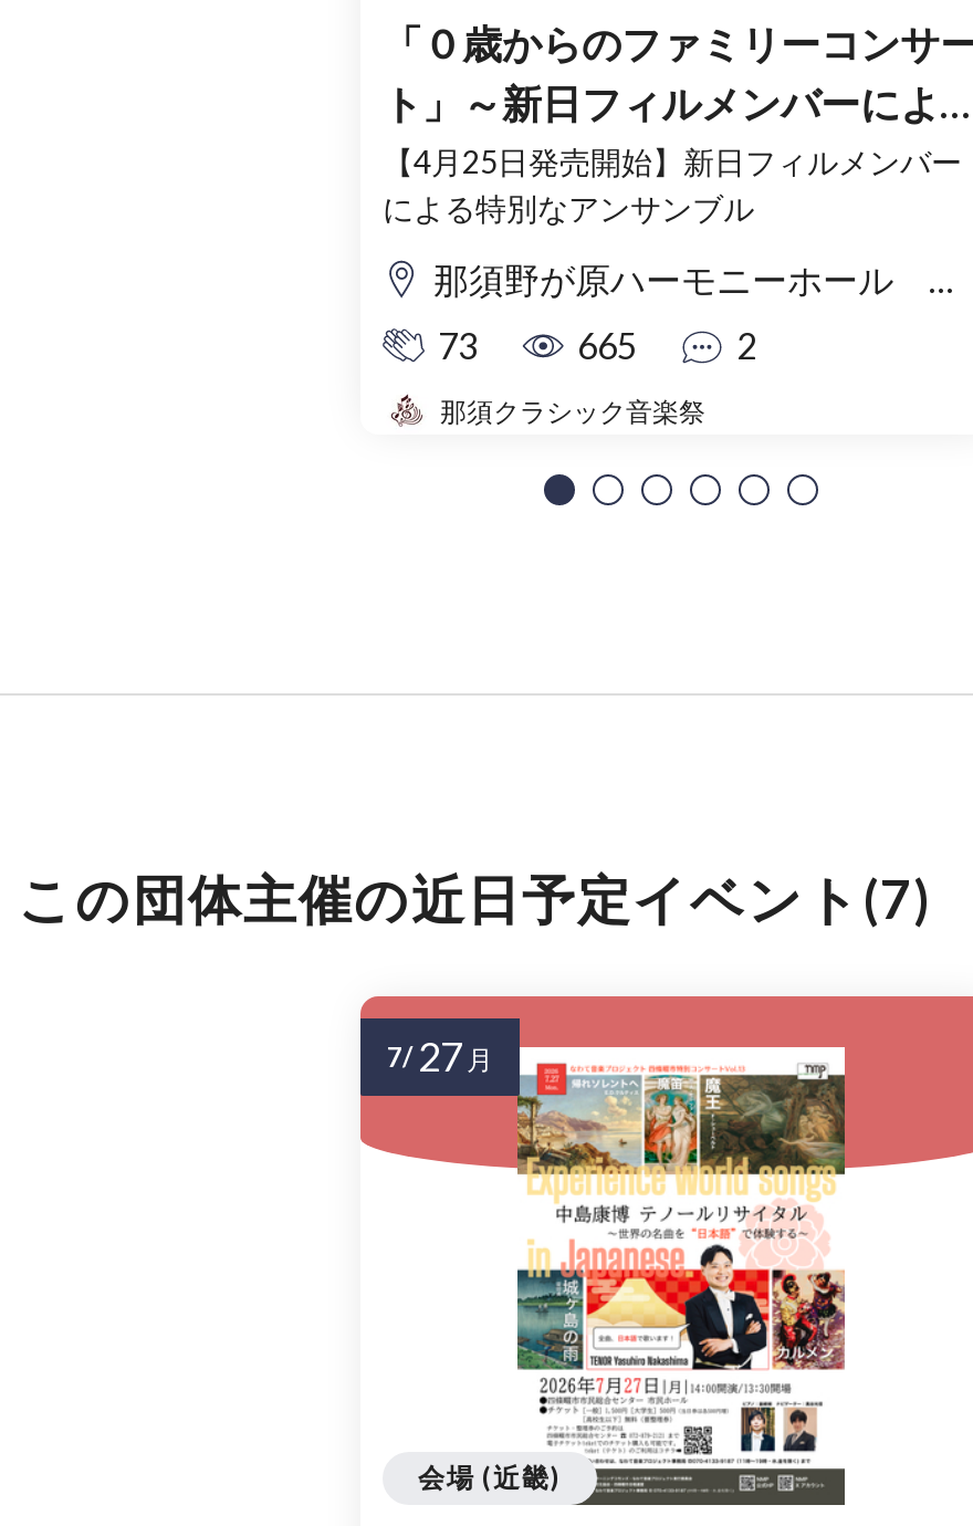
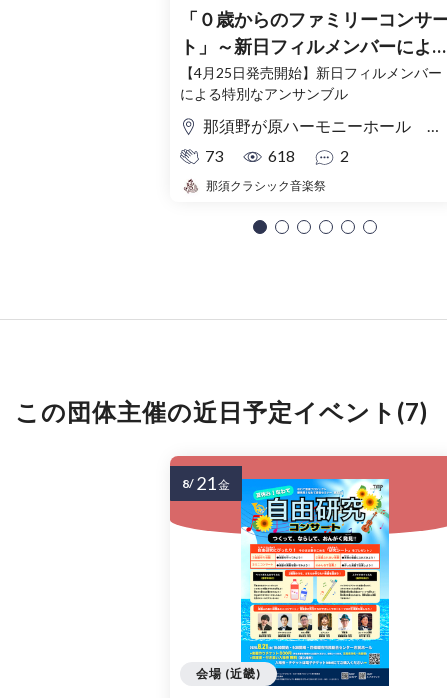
[577,324,637,366] 665 -> [268,146,295,165] 618
[387,1032,847,1504] [image] | 7/ 27 月 -> [182,472,390,686] [image] | 8/ 21 金

